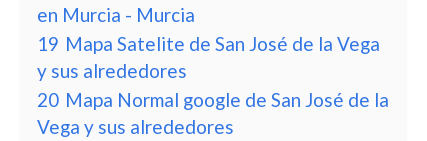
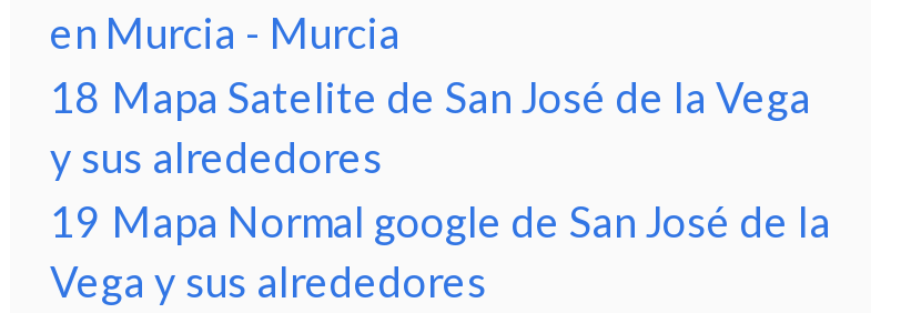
[37,32,380,55] 19 Mapa Satelite de San José de la Vega -> [50,71,811,122] 18 Mapa Satelite de San José de la Vega
[37,88,389,111] 20 Mapa Normal google de San José de la -> [50,195,831,246] 19 Mapa Normal google de San José de la

